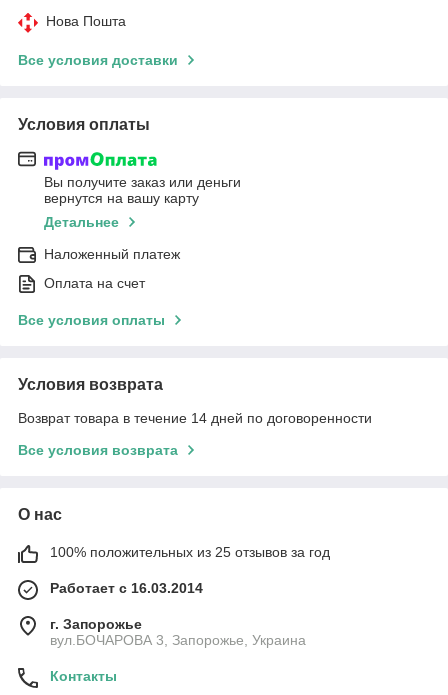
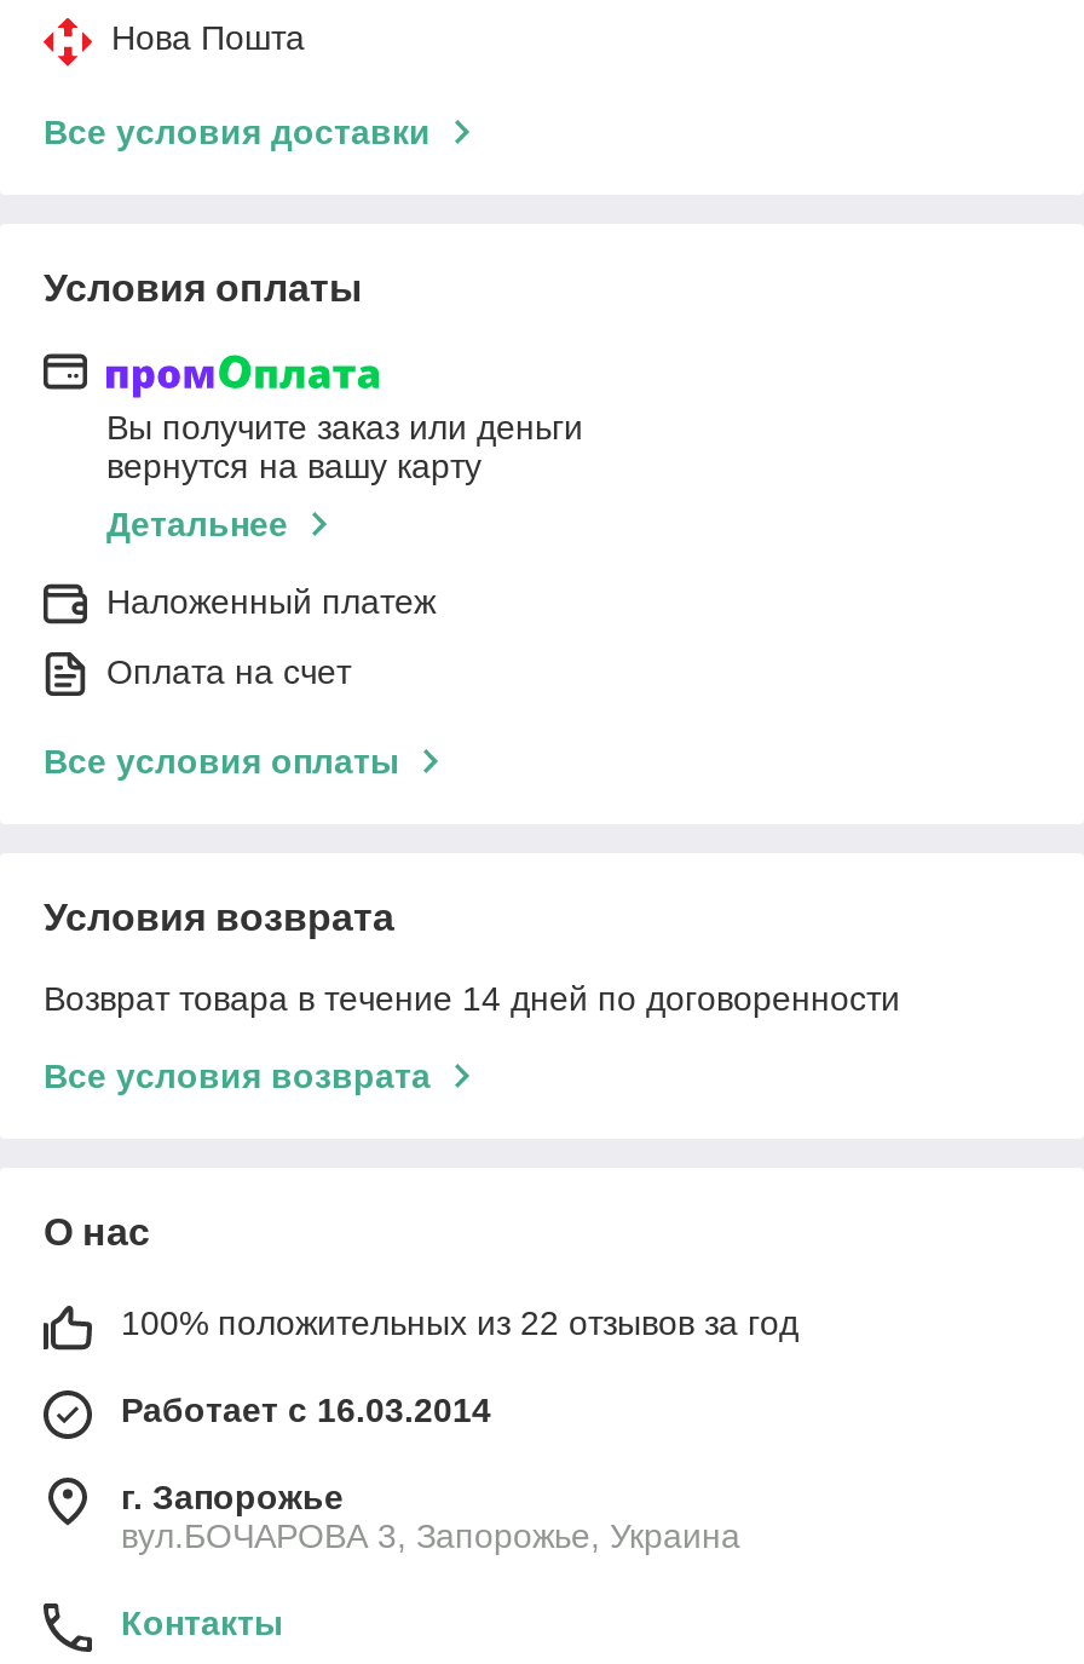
[50,544,330,560] 100% положительных из 25 отзывов за год -> [121,1304,798,1343] 100% положительных из 22 отзывов за год

